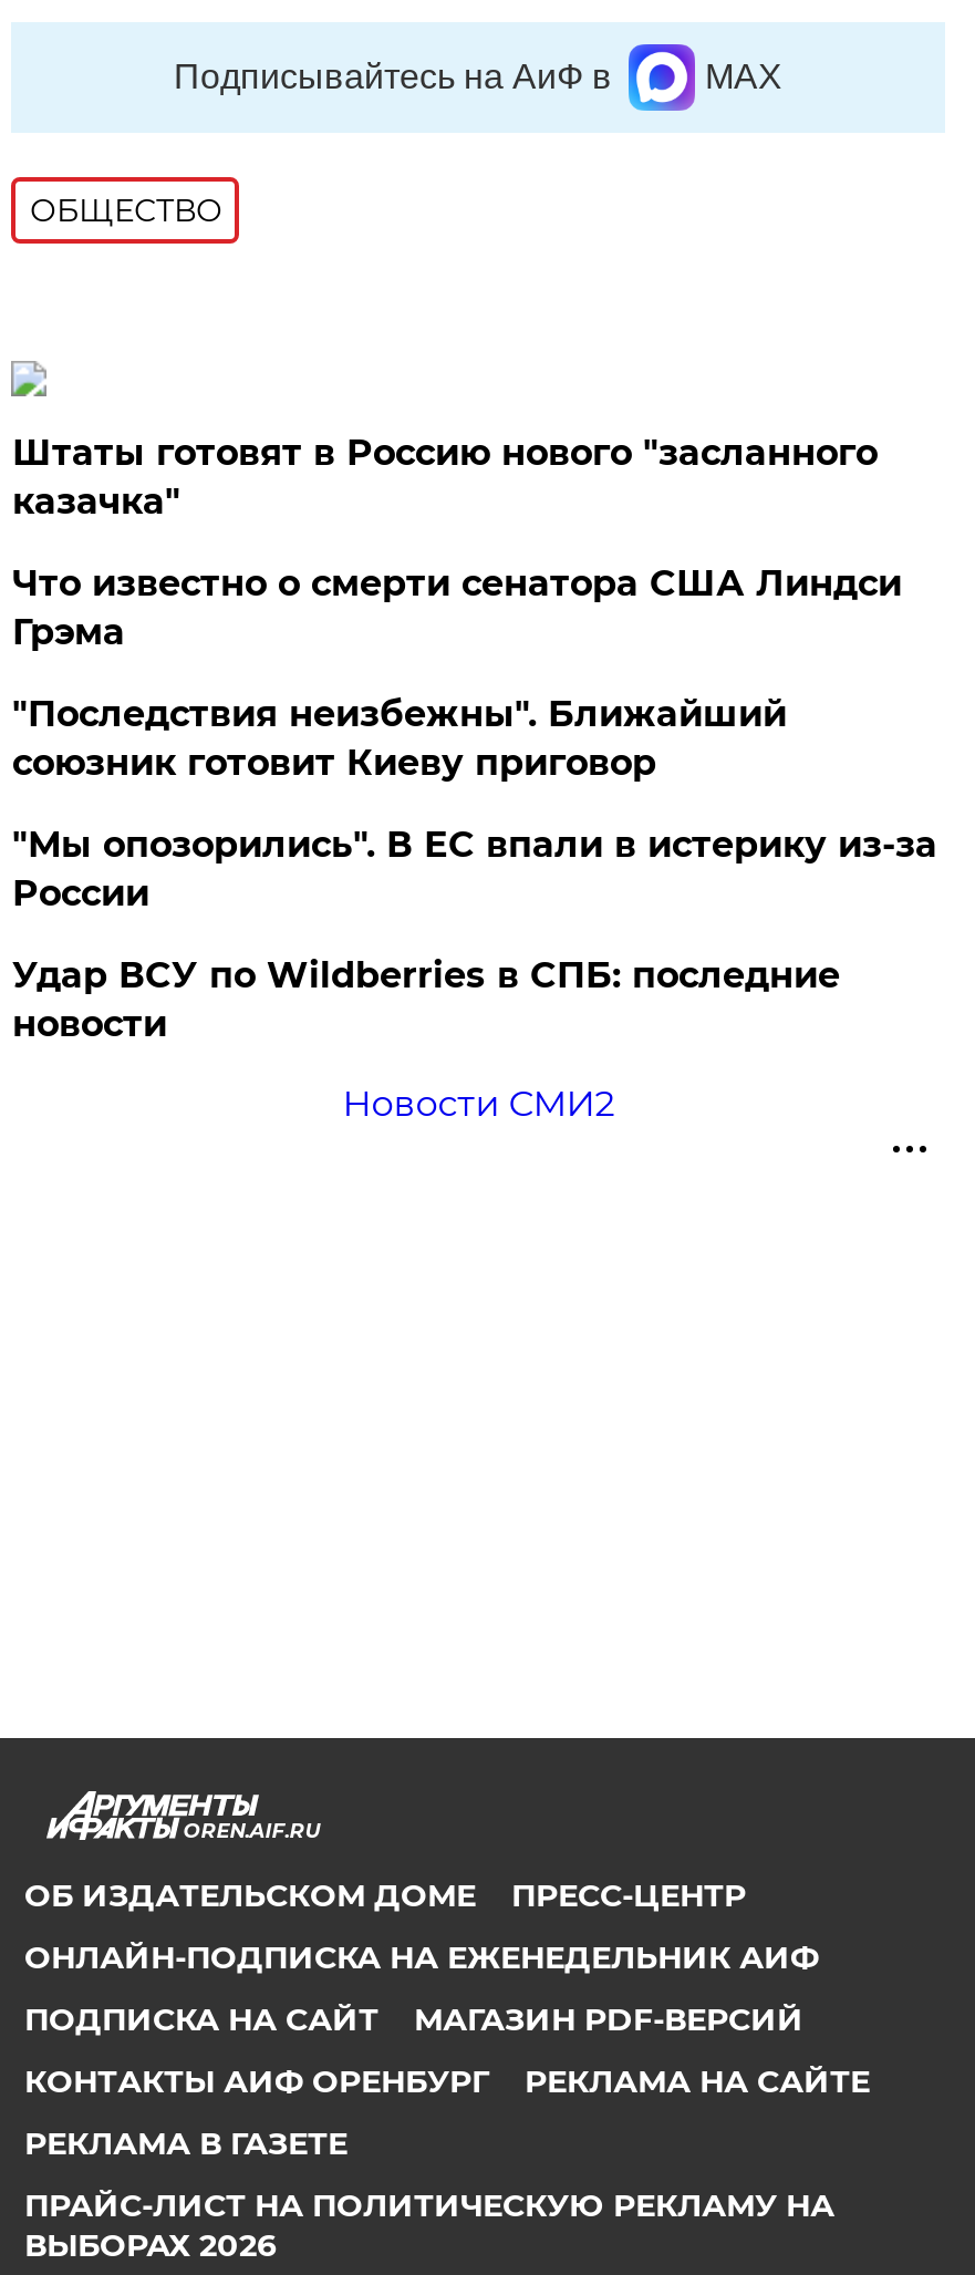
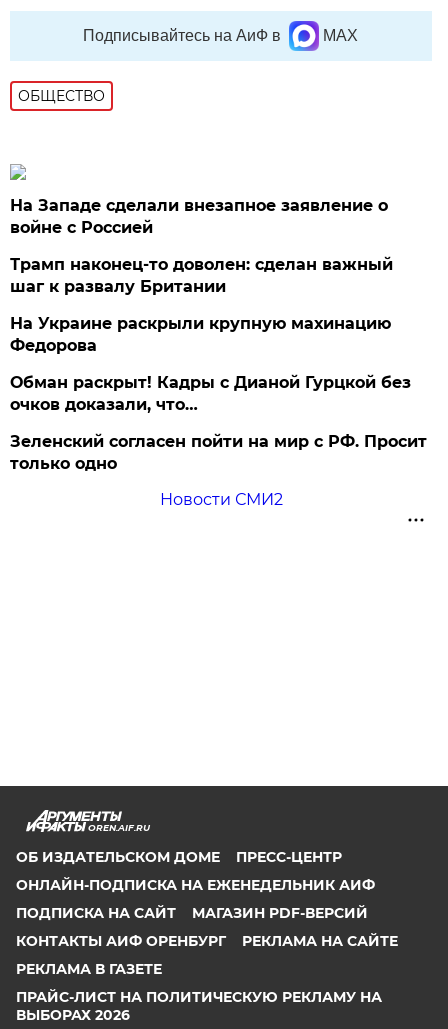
[12,432,877,523] Штаты готовят в Россию нового "засланного | казачка" -> [10,196,388,237] На Западе сделали внезапное заявление о | войне с Россией
[12,562,902,653] Что известно о смерти сенатора США Линдси | Грэма -> [10,255,393,296] Трамп наконец-то доволен: сделан важный | шаг к развалу Британии
[12,693,787,784] "Последствия неизбежны". Ближайший | союзник готовит Киеву приговор -> [10,314,391,355] На Украине раскрыли крупную махинацию | Федорова
[12,824,937,914] "Мы опозорились". В ЕС впали в истерику из-за | России -> [10,373,411,414] Обман раскрыт! Кадры с Дианой Гурцкой без | очков доказали, что…
[12,954,840,1045] Удар ВСУ по Wildberries в СПБ: последние | новости -> [10,432,427,473] Зеленский согласен пойти на мир с РФ. Просит | только одно

